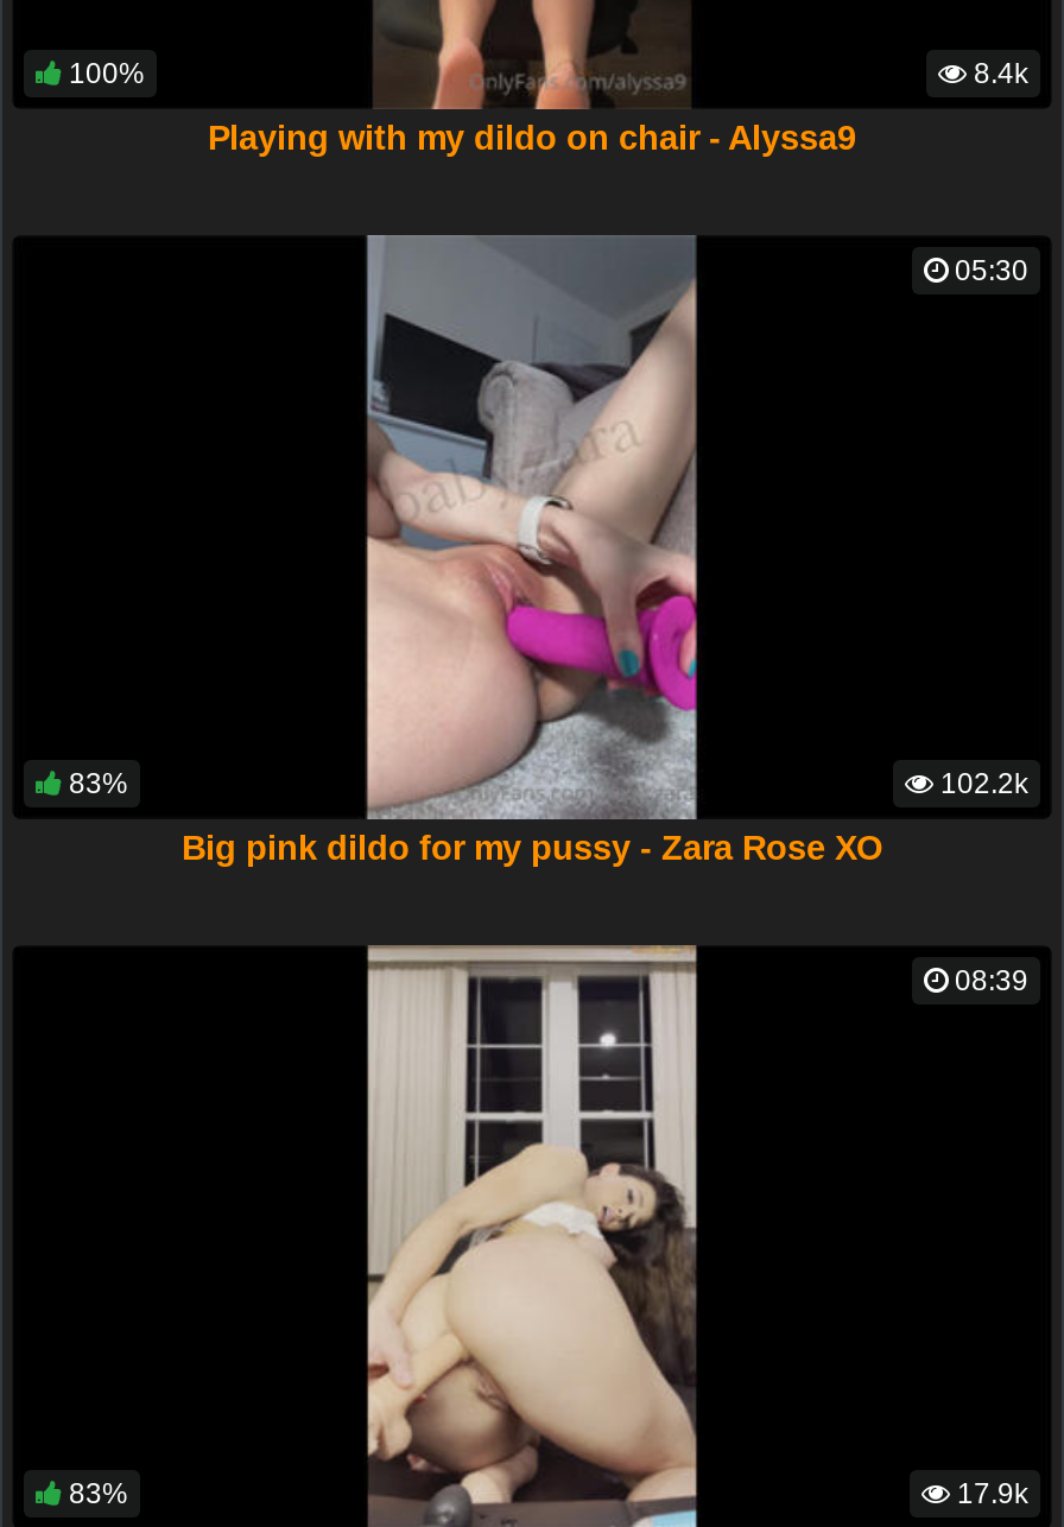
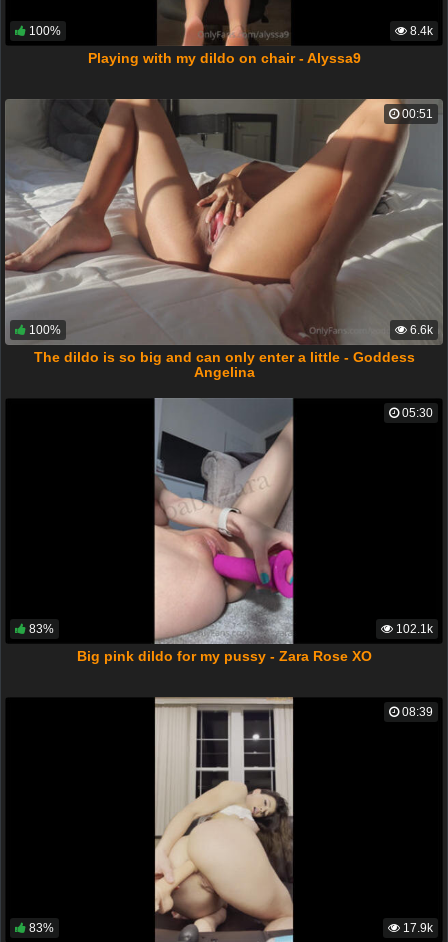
none -> [4,98,444,345] [image] | 100%
none -> [33,323,433,380] 6.6k | The dildo is so big and can only enter a little - Goddess | Angelina
none -> [399,107,433,121] 00:51
[933,768,1028,801] 102.2k -> [393,622,433,636] 102.1k

